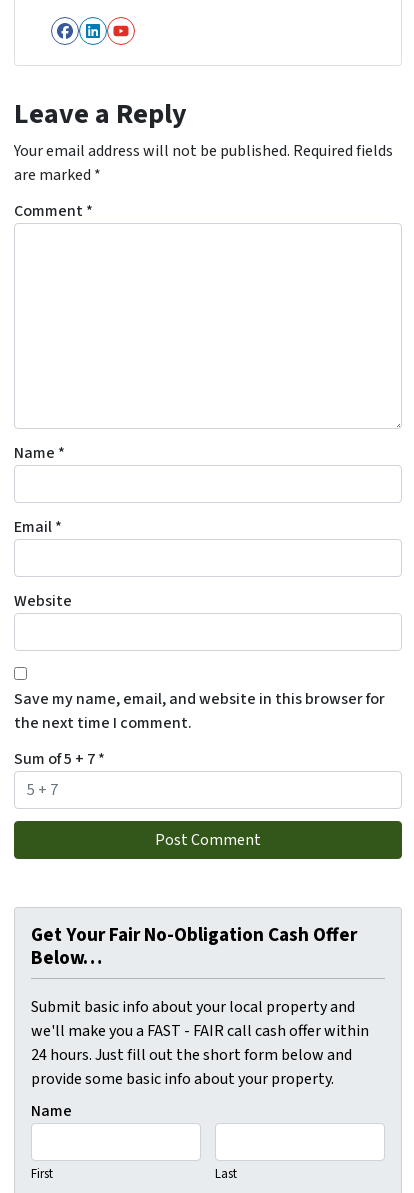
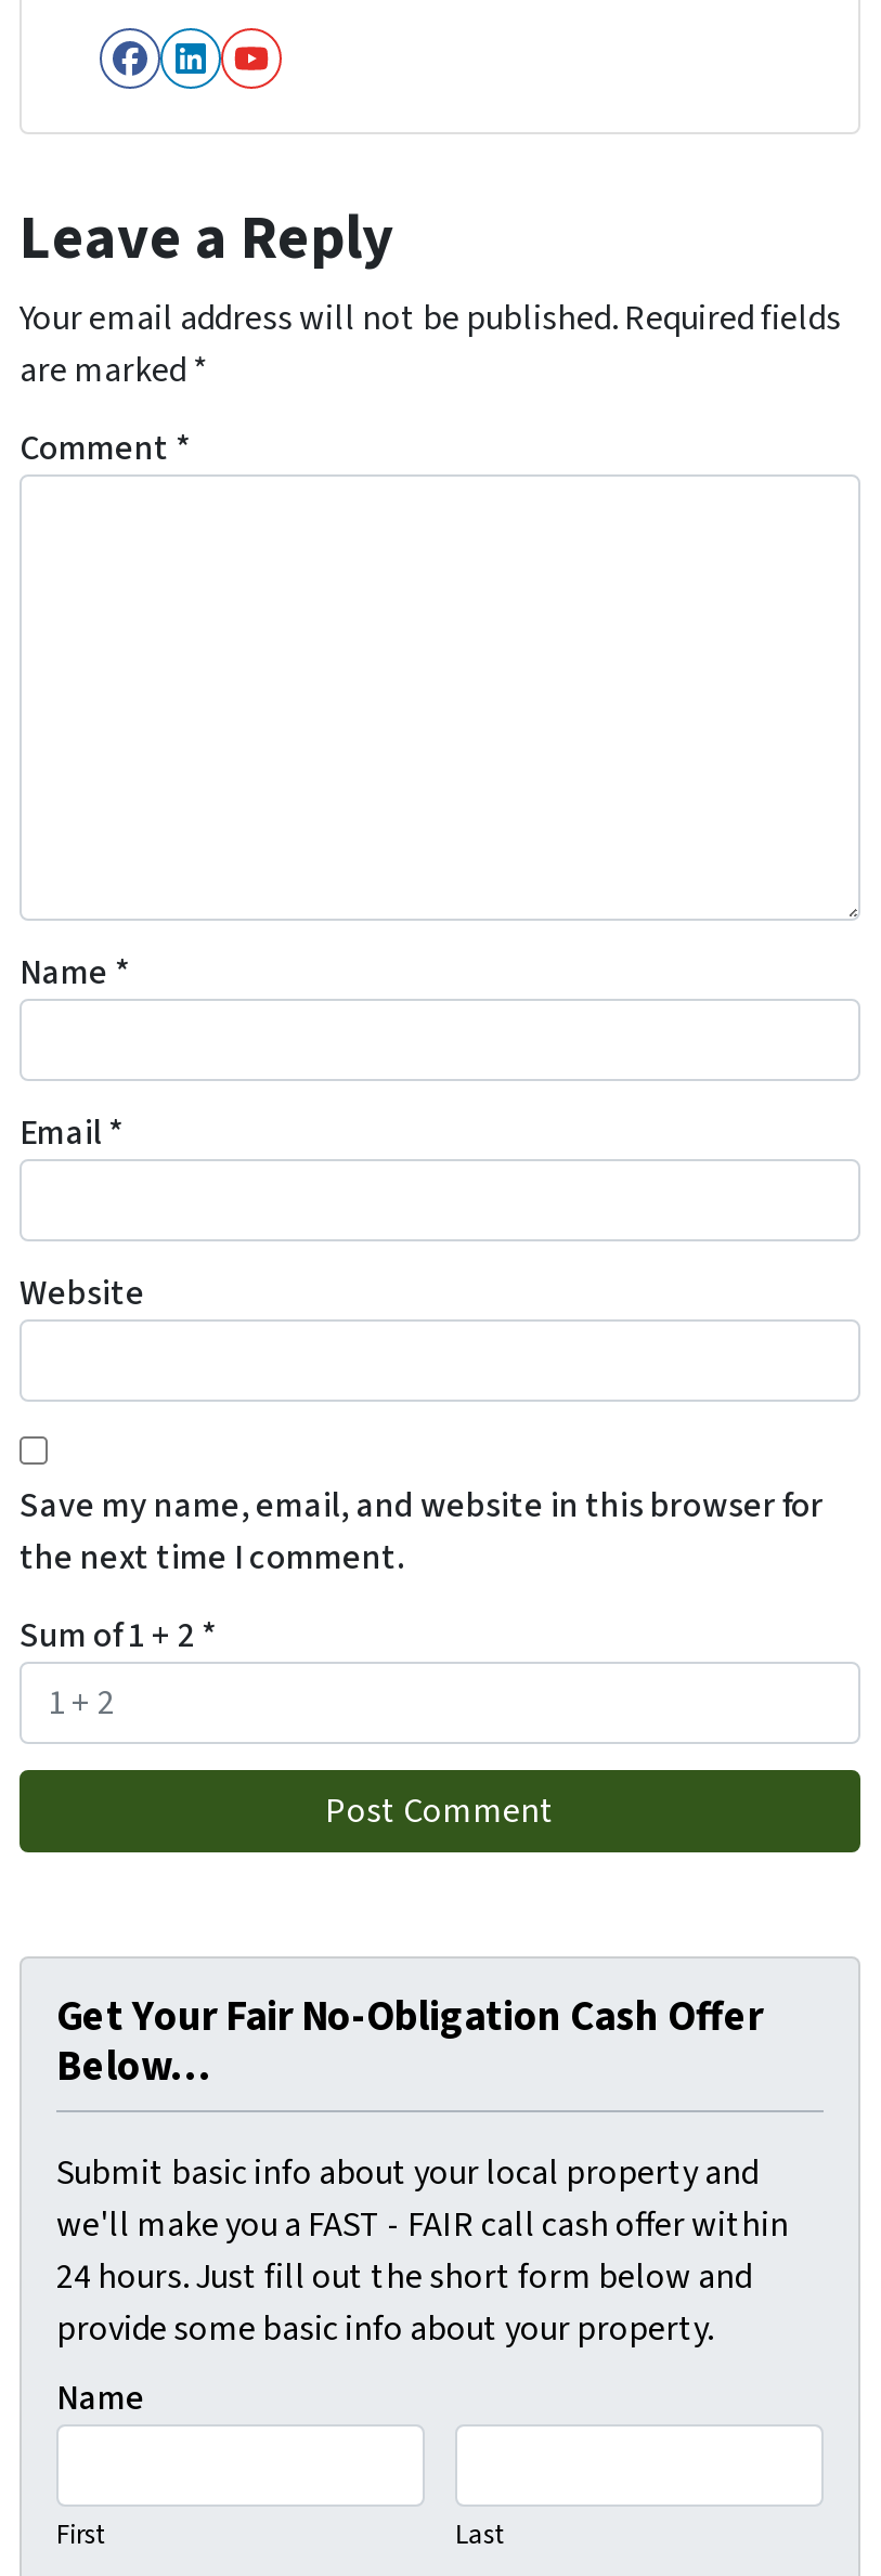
[14,748,105,770] Sum of 5 + 7 * -> [20,1612,217,1660] Sum of 1 + 2 *

